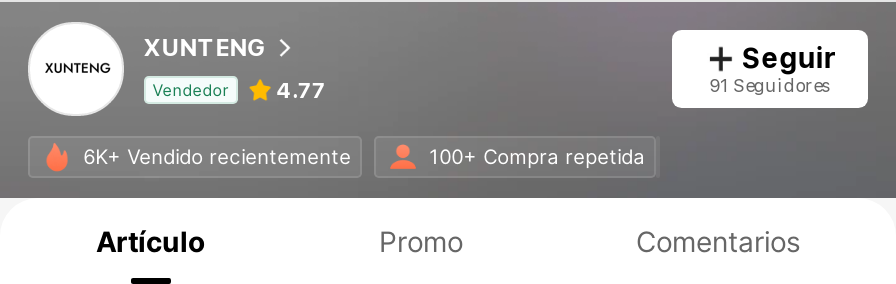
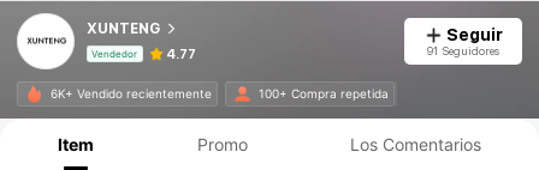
[96,224,206,258] Artículo -> [57,134,93,154] Item
[636,224,800,258] Comentarios -> [350,134,482,154] Los Comentarios

